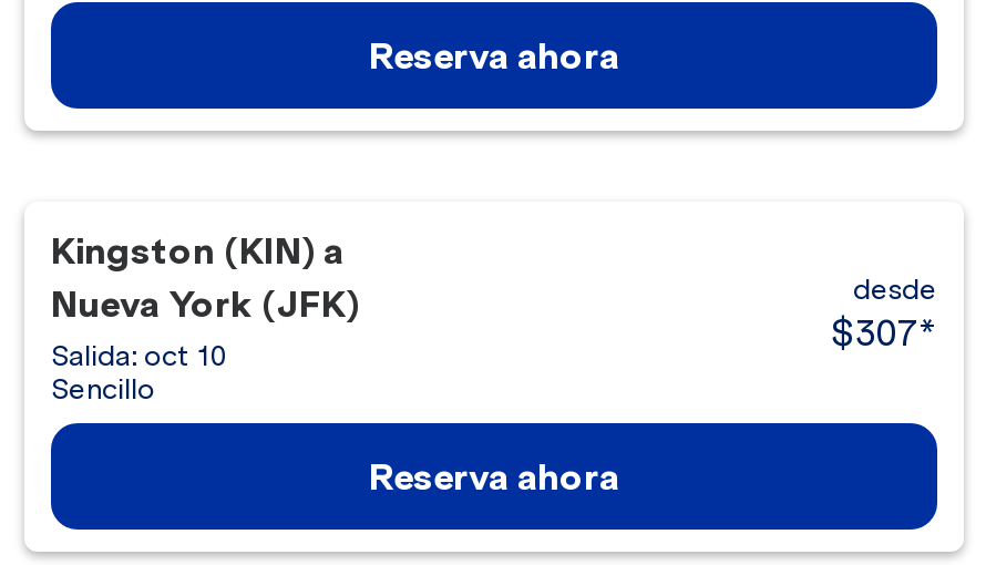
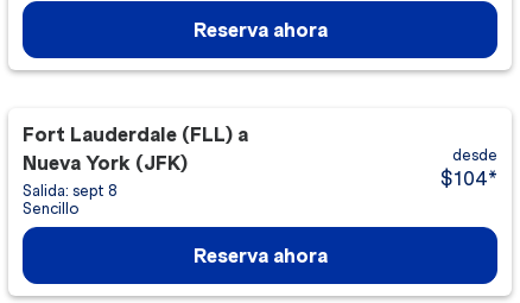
[51,228,343,273] Kingston (KIN) a -> [23,122,248,146] Fort Lauderdale (FLL) a
[831,309,937,353] $307* -> [440,166,497,190] $104*
[51,339,228,372] Salida: oct 10 -> [23,182,118,200] Salida: sept 8

